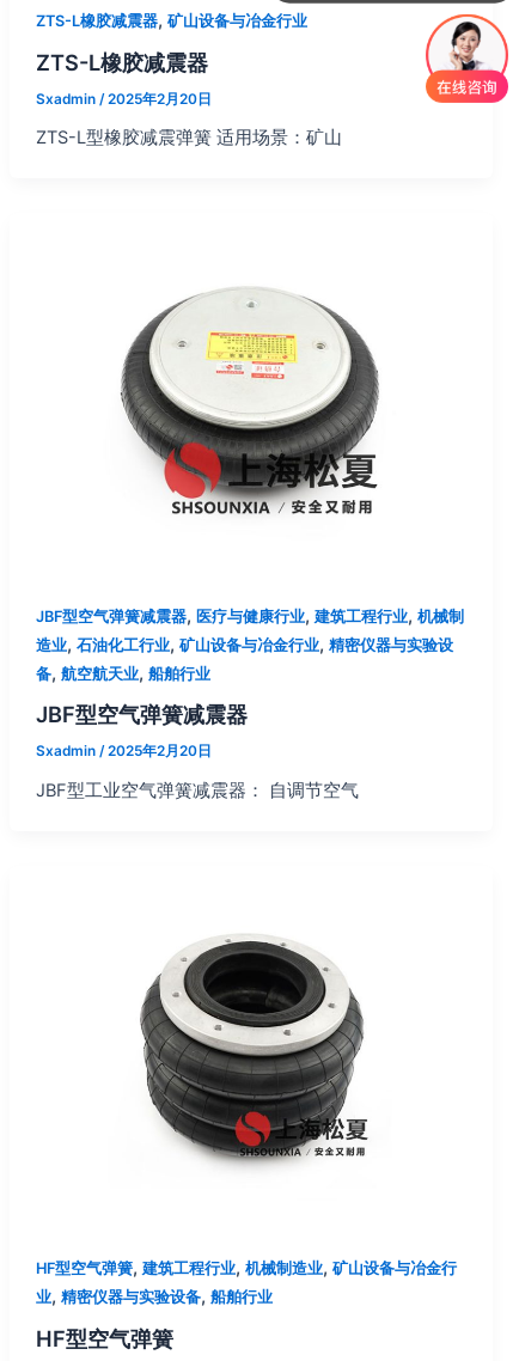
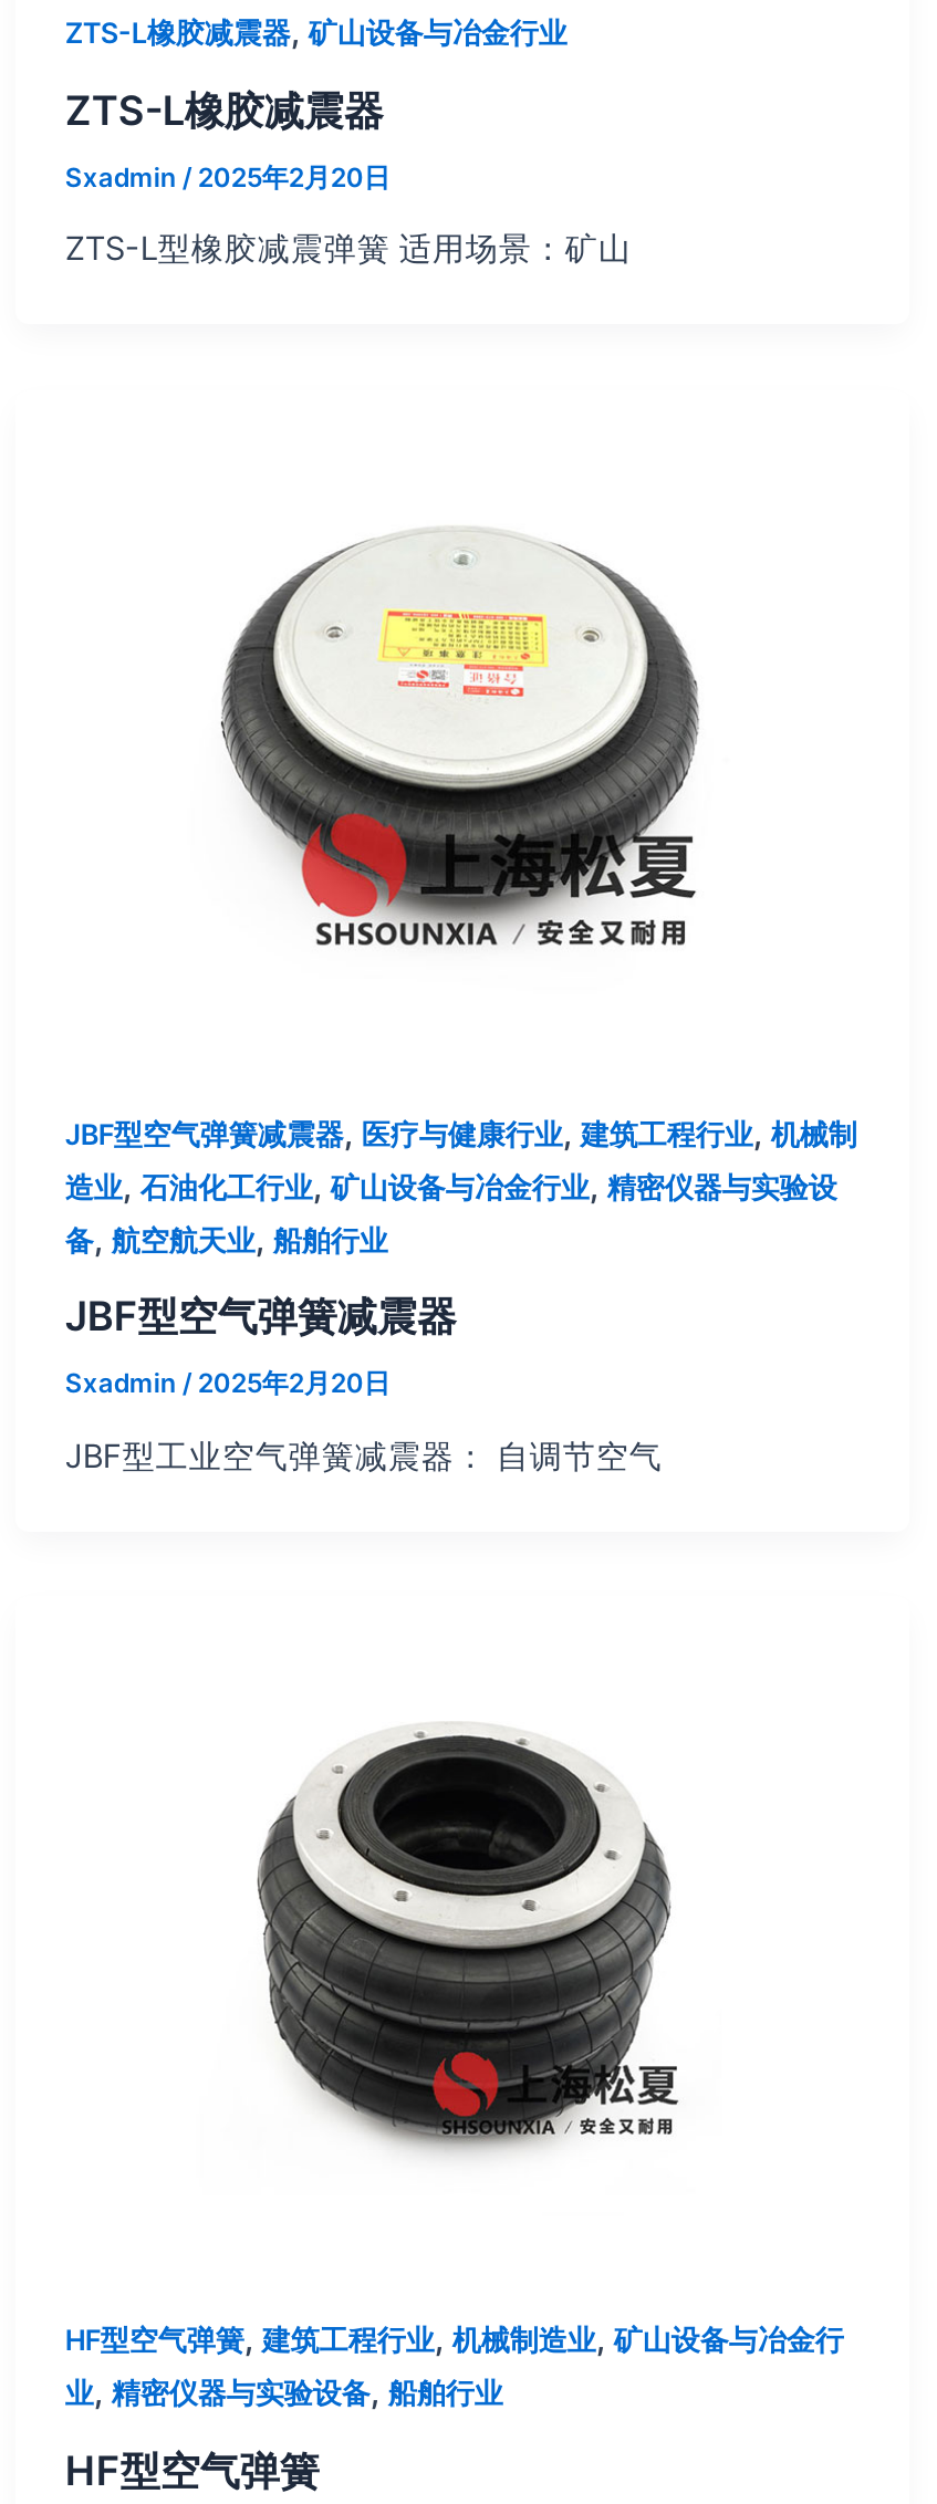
[425,13,509,104] [image] -> none

